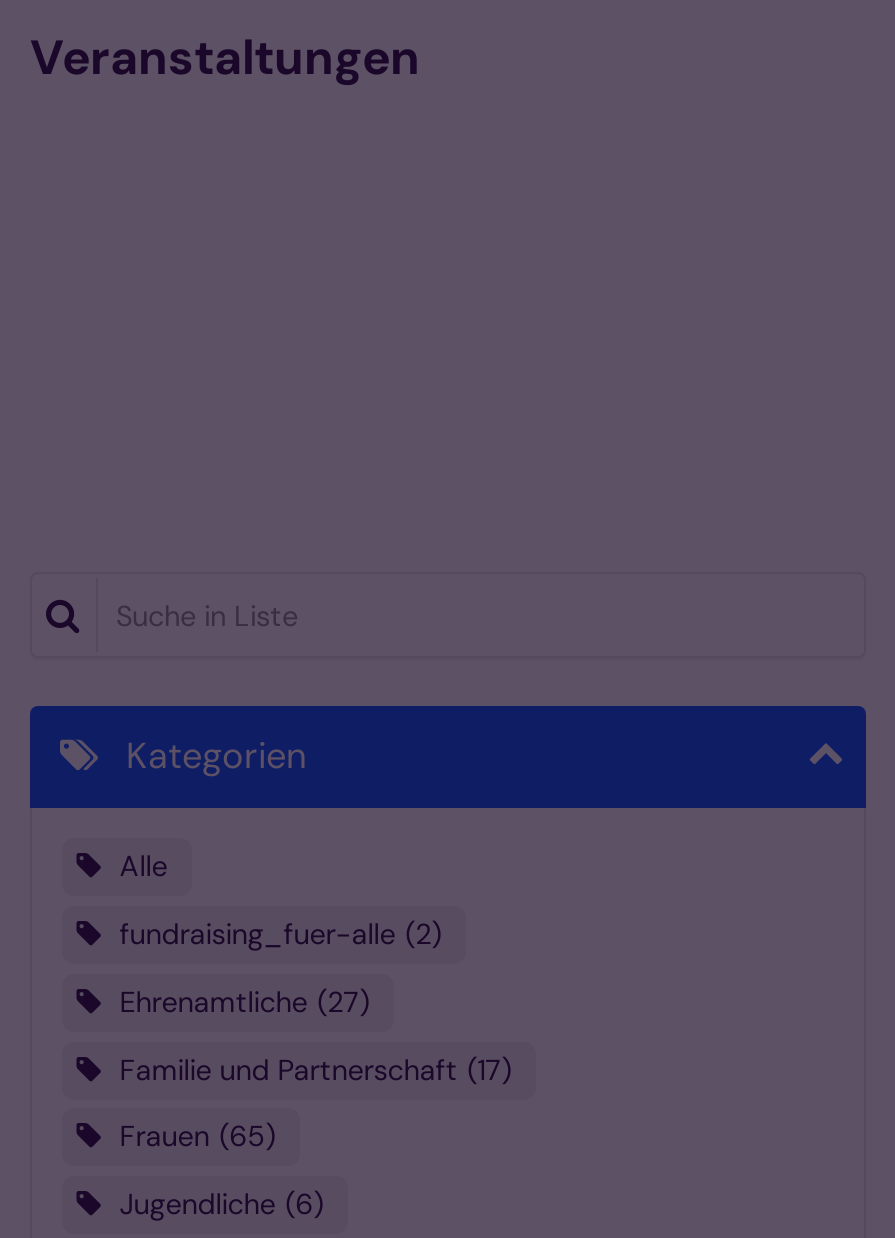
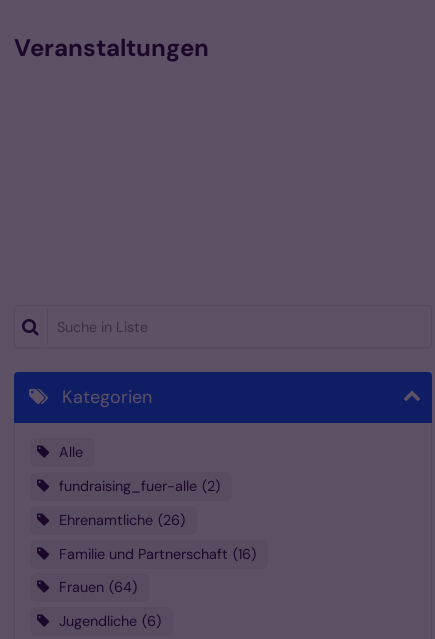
[120,983,359,1019] Ehrenamtliche 27 -> [59,511,180,529] Ehrenamtliche 26
[120,1051,501,1087] Familie und Partnerschaft 17 -> [59,544,251,562] Familie und Partnerschaft 16
[120,1119,265,1155] Frauen 65 -> [59,578,132,596] Frauen 64

